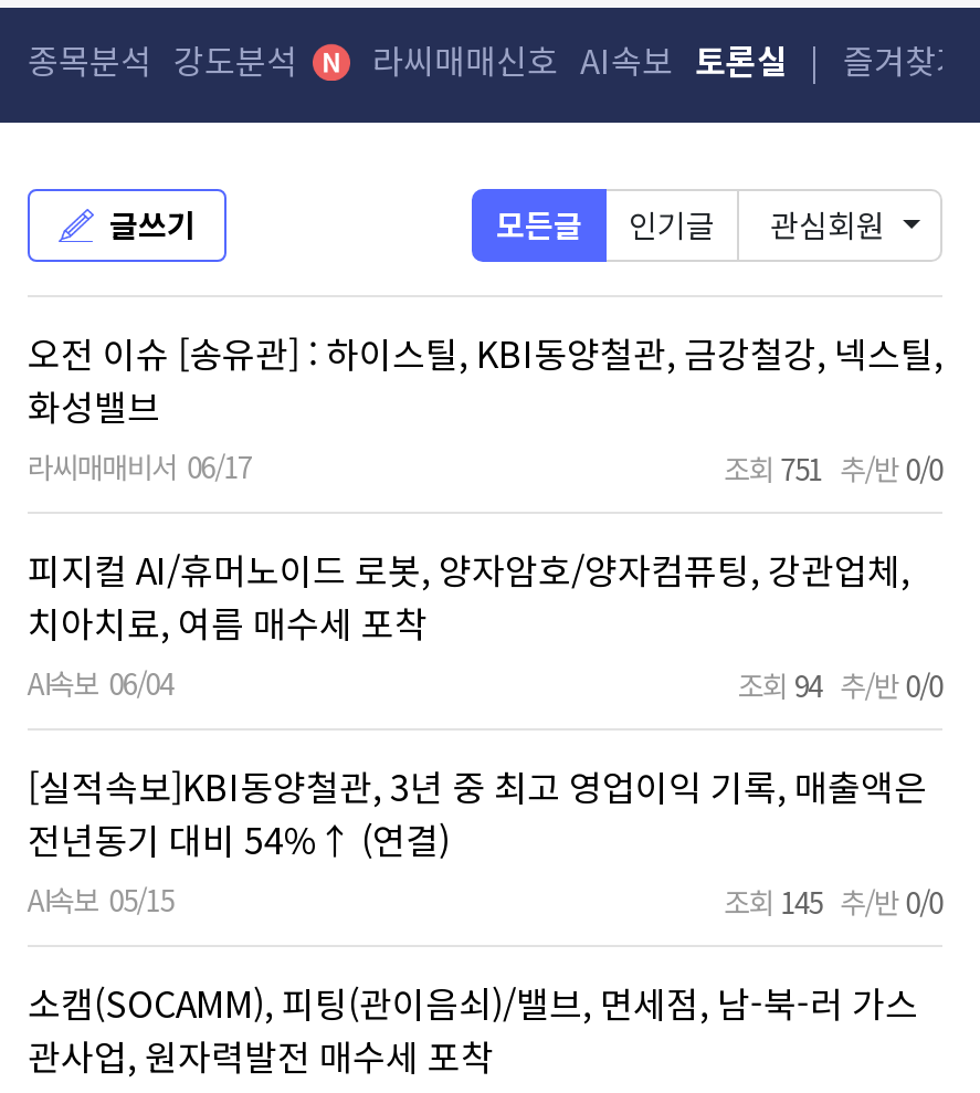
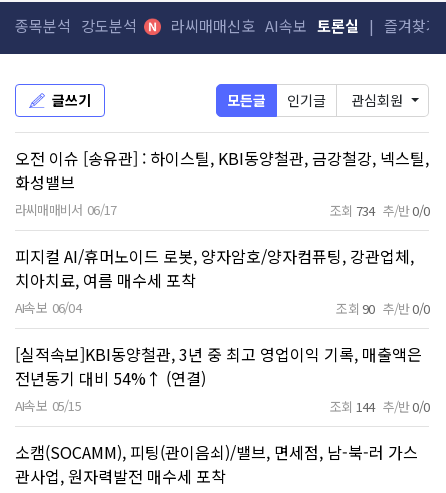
[724,448,942,490] 조회 751 추/반 0/0 -> [330,201,429,220] 조회 734 추/반 0/0
[738,664,942,706] 조회 94 추/반 0/0 -> [336,299,429,318] 조회 90 추/반 0/0
[724,881,942,923] 조회 145 추/반 0/0 -> [330,397,429,416] 조회 144 추/반 0/0

